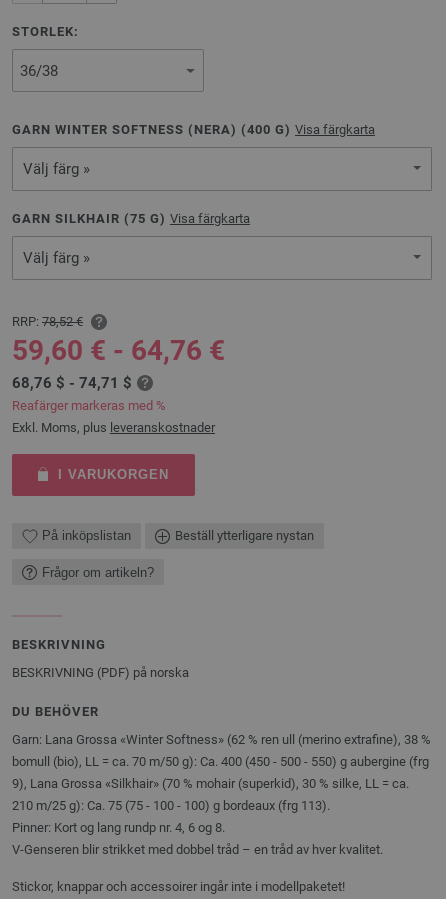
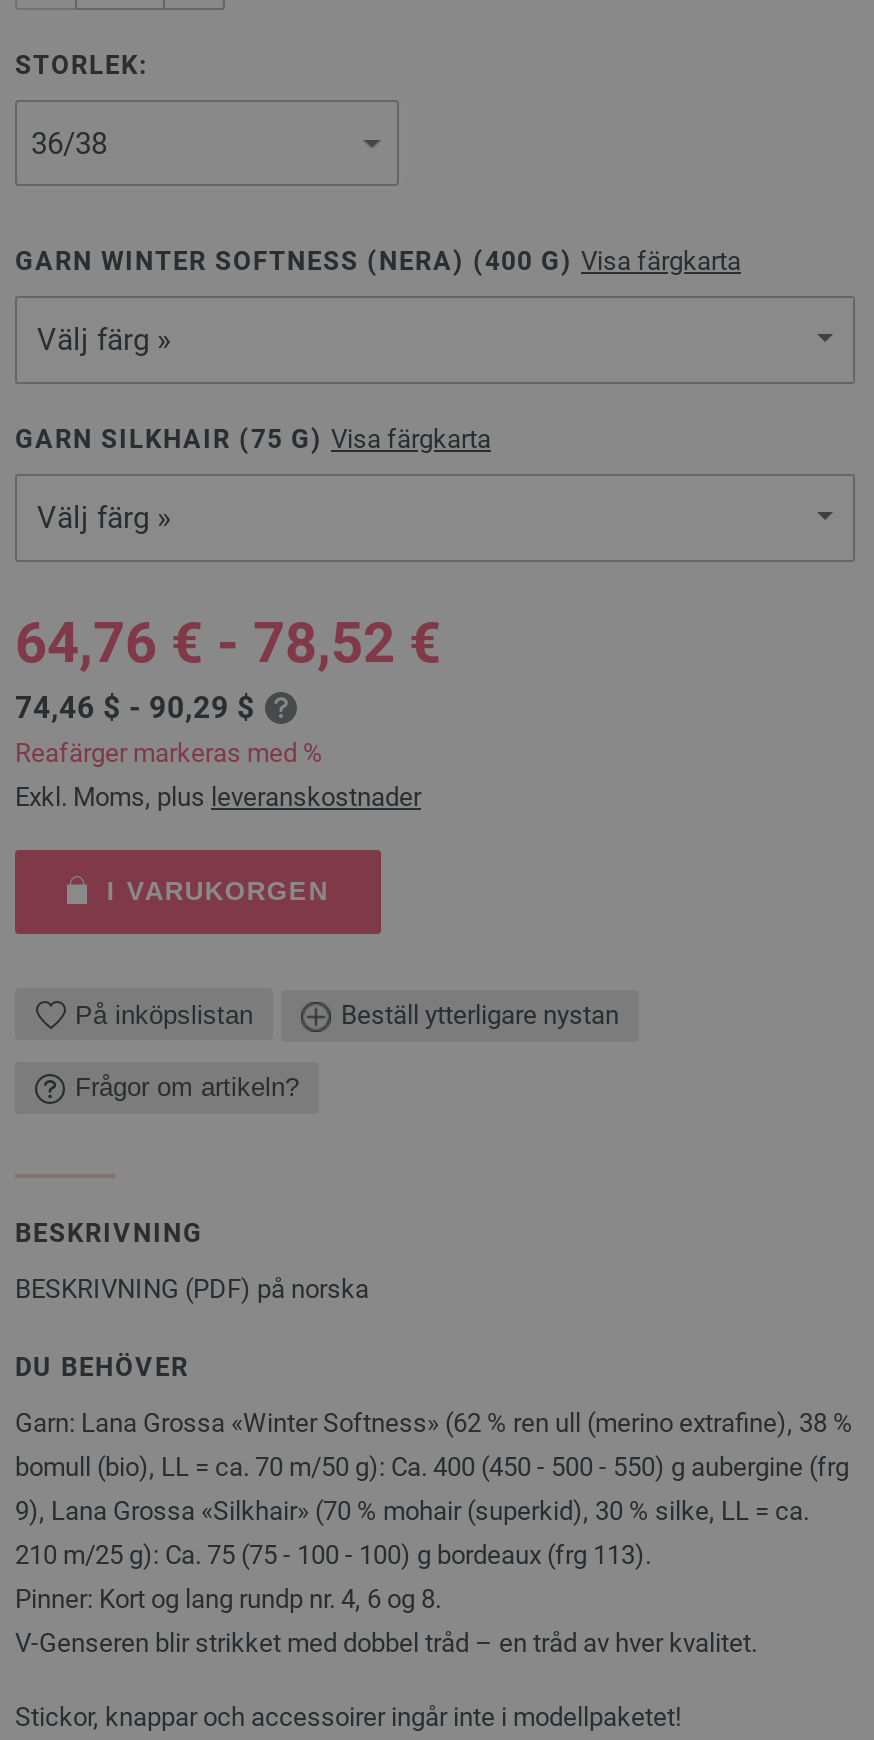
[12,314,225,392] RRP: 78,52 € | 59,60 € - 64,76 € | 68,76 $ - 74,71 $ -> [15,610,441,726] 64,76 € - 78,52 € | 74,46 $ - 90,29 $

